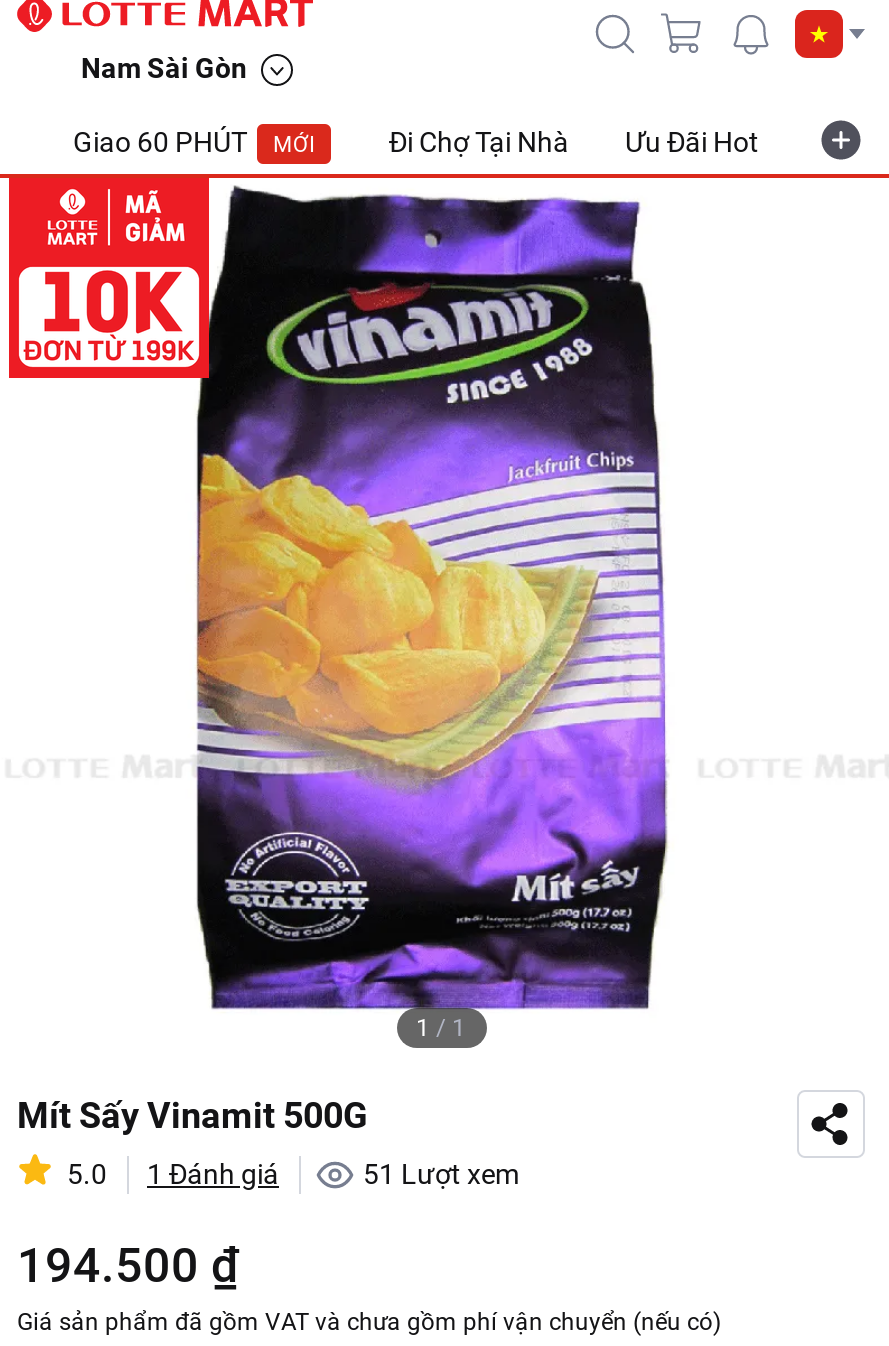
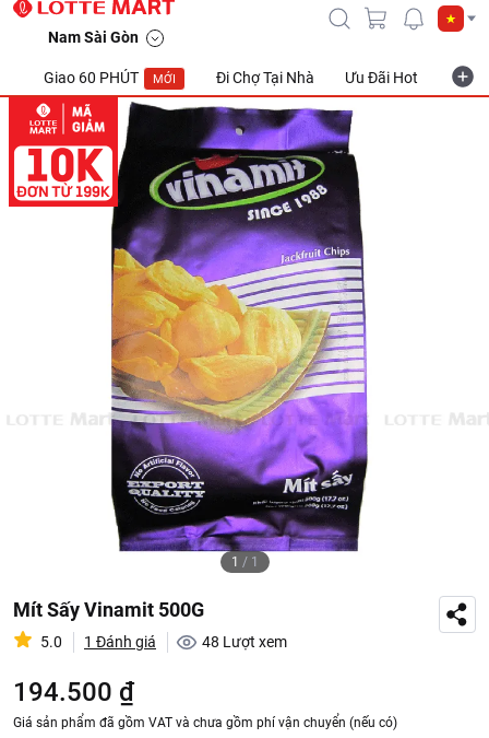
[363,1158,519,1190] 51 Lượt xem -> [202,633,287,651] 48 Lượt xem

